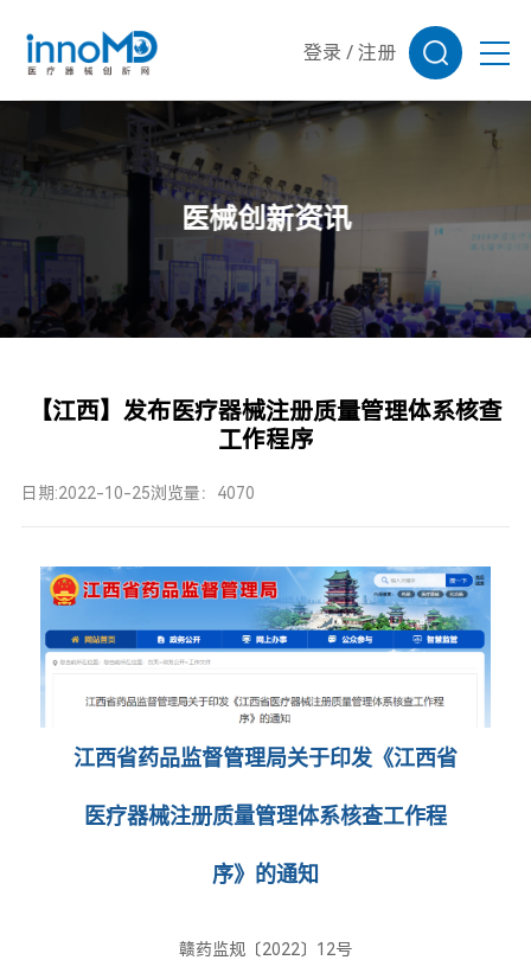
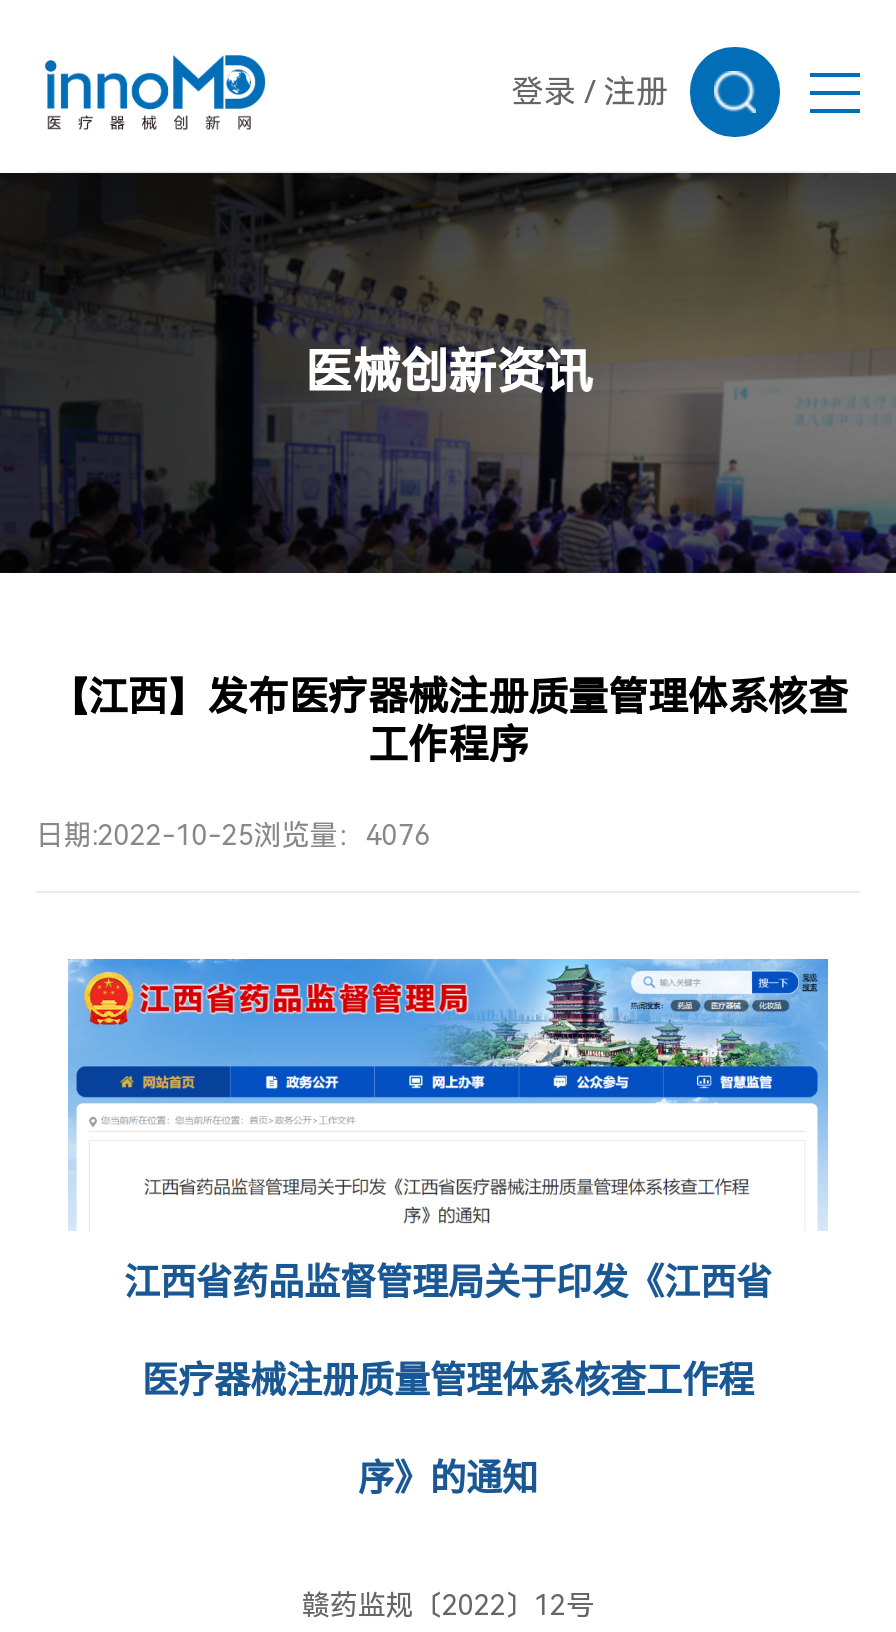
[21,483,255,502] 日期:2022-10-25浏览量：4070 -> [36,818,430,850] 日期:2022-10-25浏览量：4076

